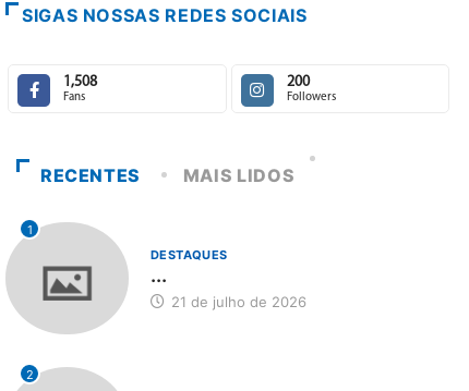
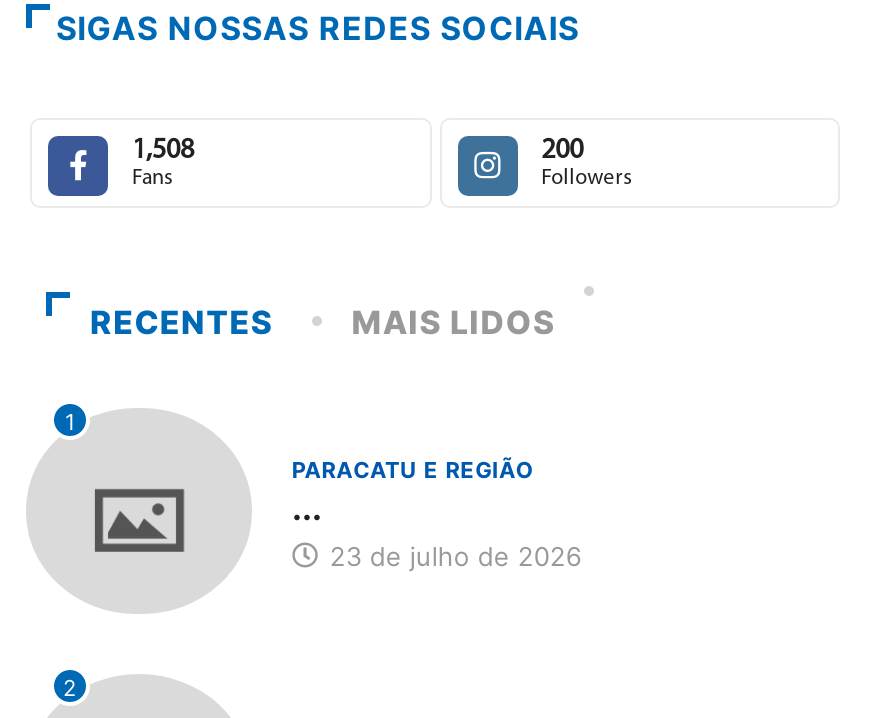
[150,248,228,263] DESTAQUES -> [292,455,535,483] PARACATU E REGIÃO
[167,294,306,311] 21 de julho de 2026 -> [322,539,582,571] 23 de julho de 2026

